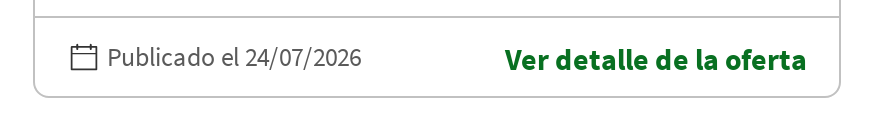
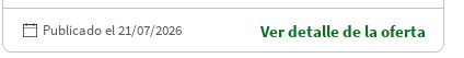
[107,39,361,73] Publicado el 24/07/2026 -> [43,20,182,39] Publicado el 21/07/2026

